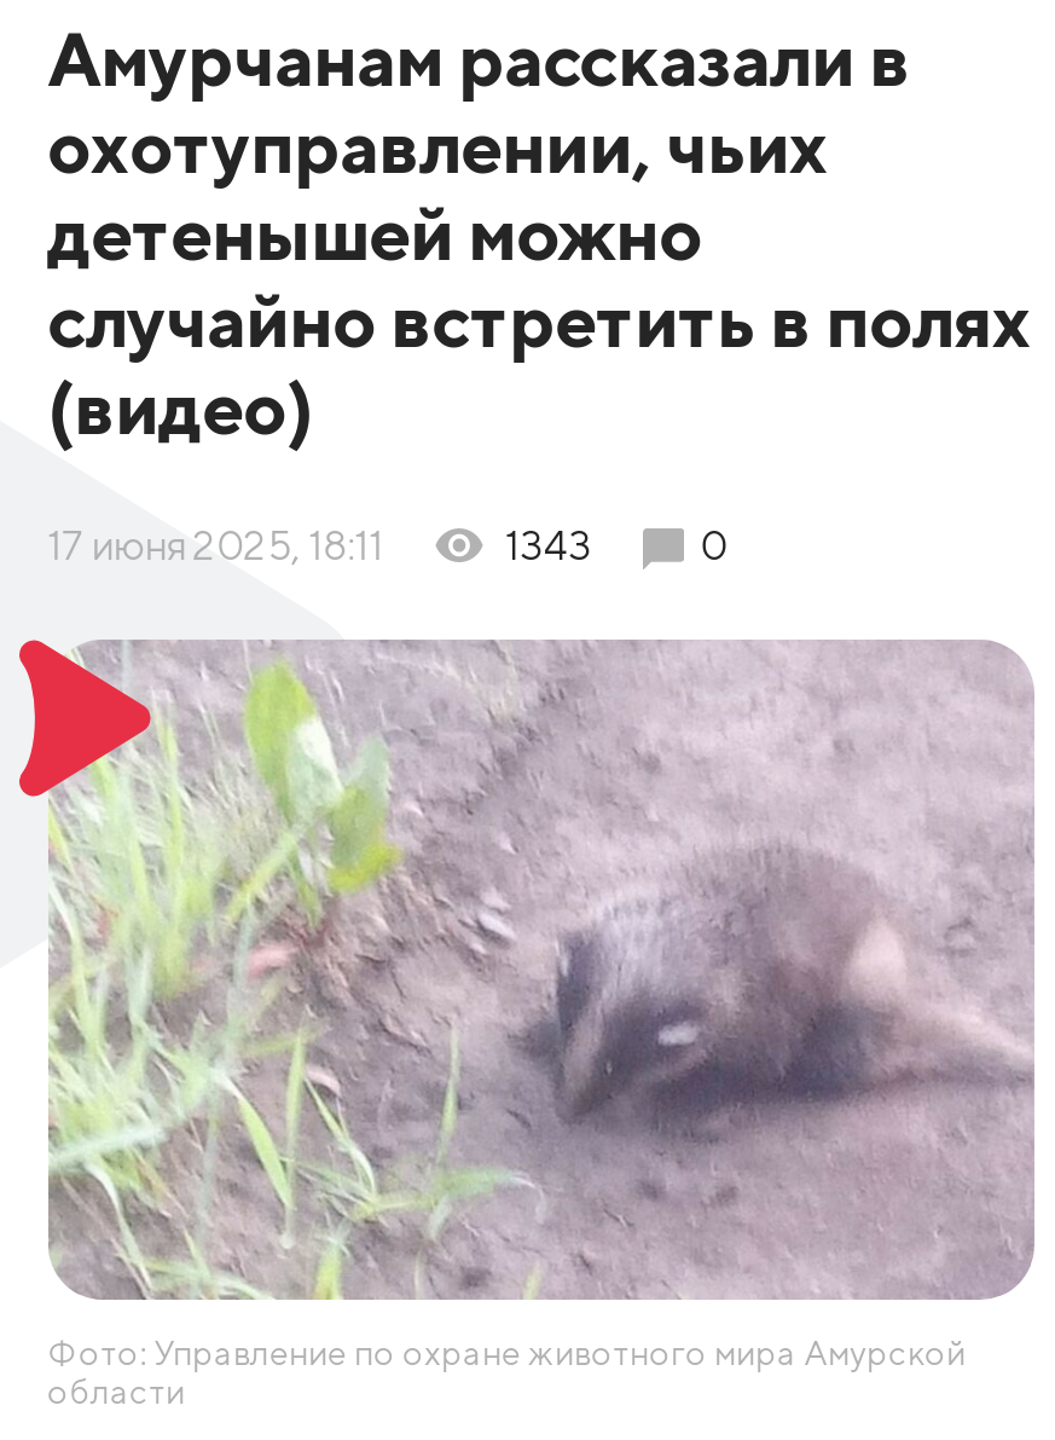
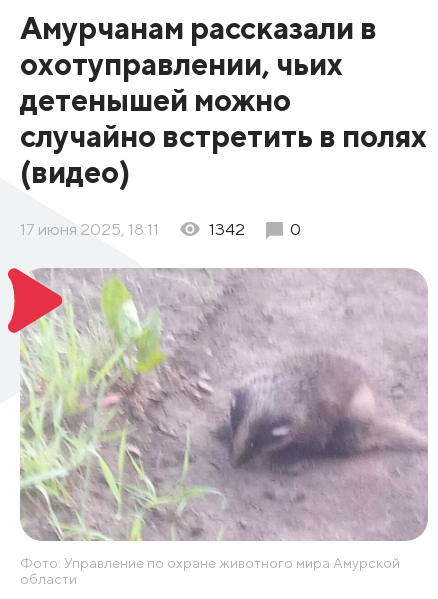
[505,522,592,570] 1343 -> [209,219,245,239] 1342

